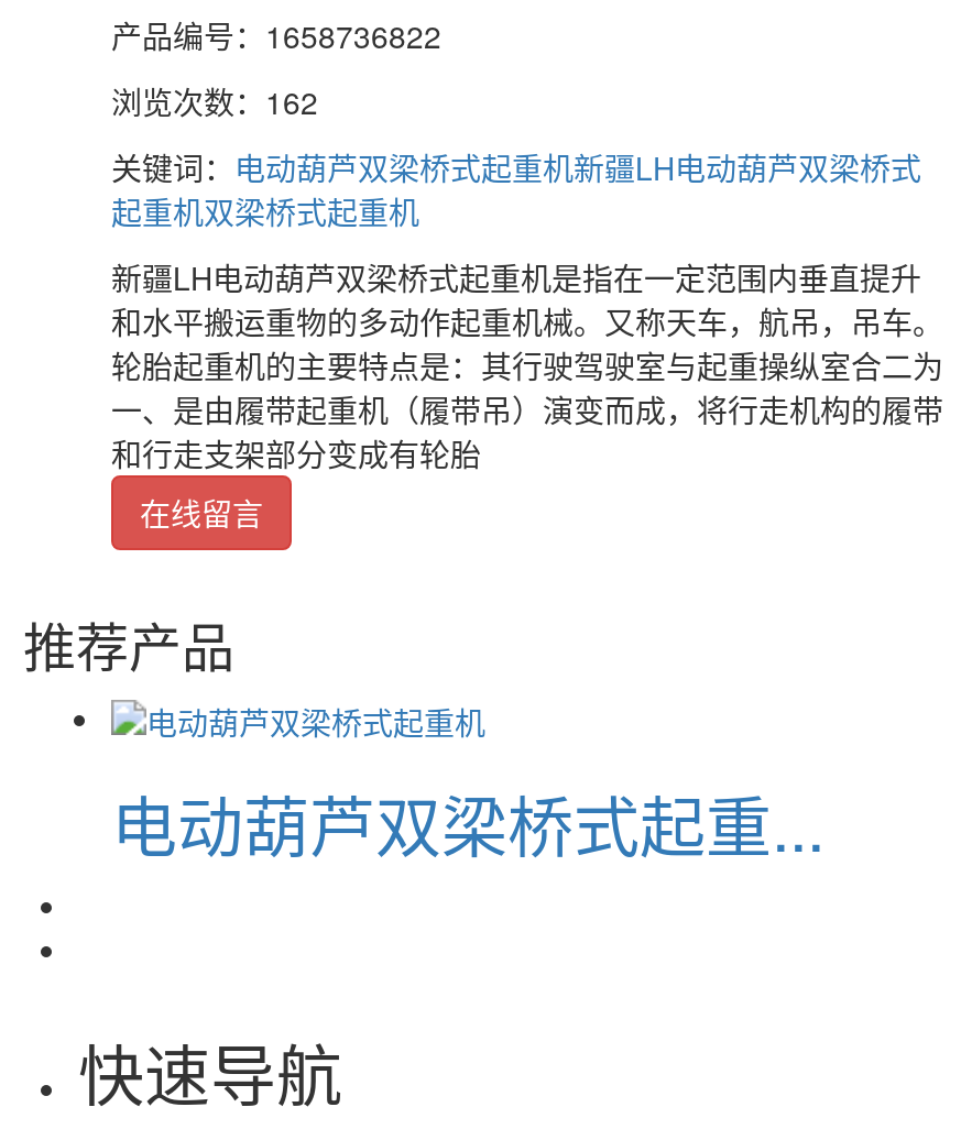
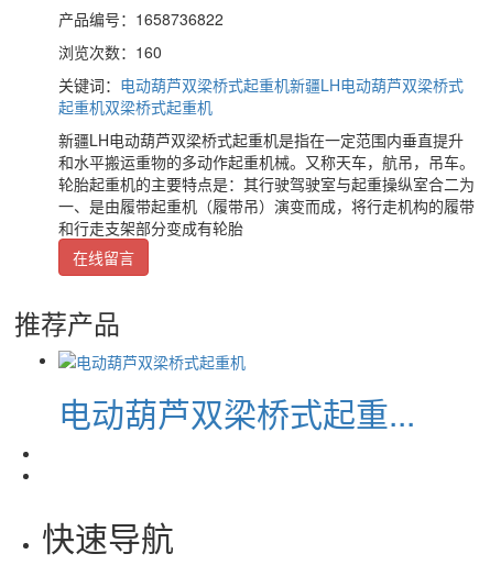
[111,79,318,123] 浏览次数：162 -> [58,41,162,63] 浏览次数：160

